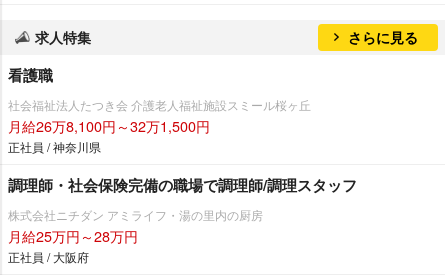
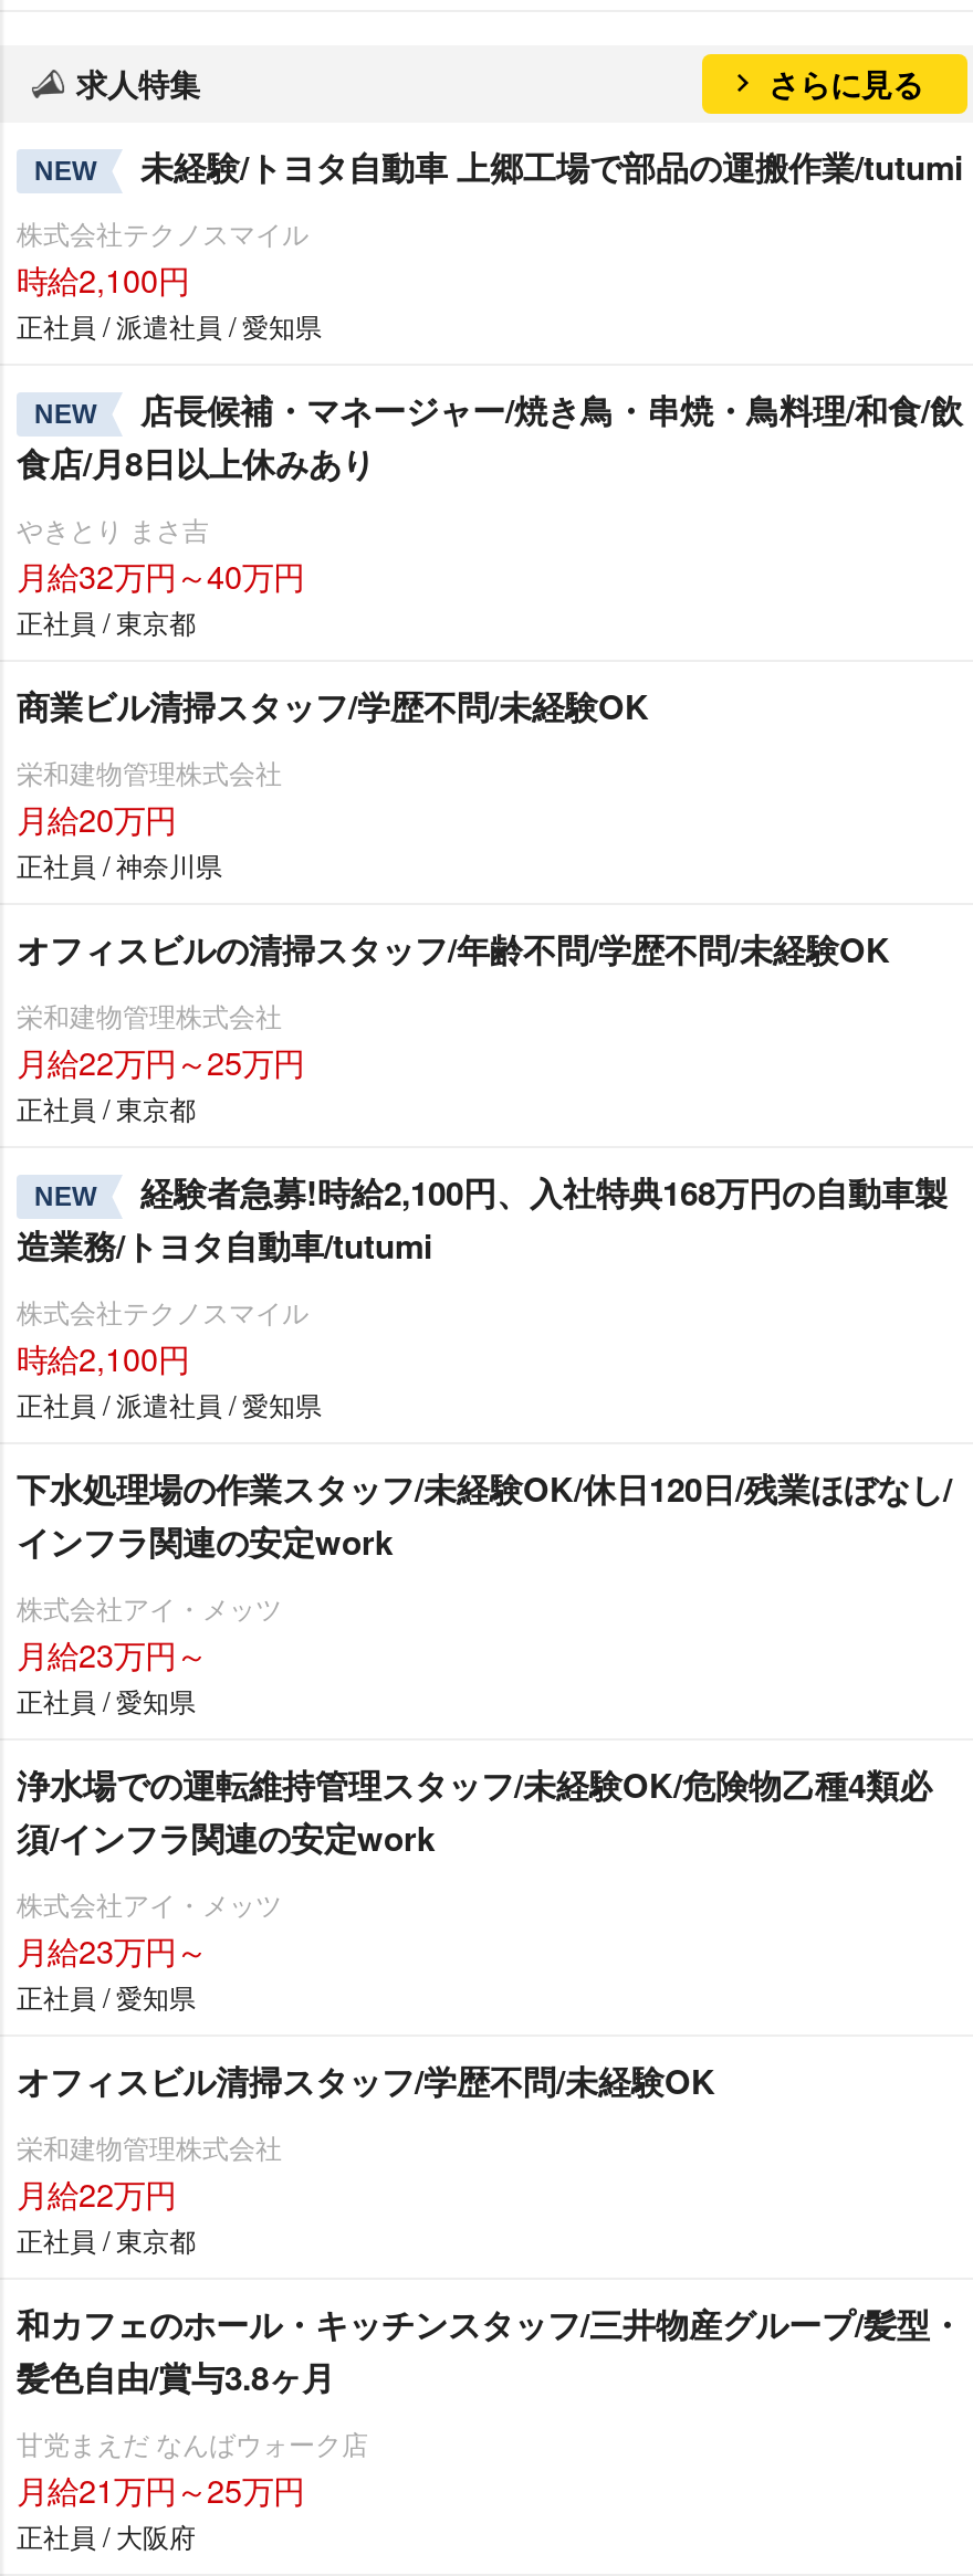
[8,64,311,136] 看護職 | 社会福祉法人たつき会 介護老人福祉施設スミール桜ヶ丘 | 月給26万8,100円～32万1,500円 -> [17,143,963,841] NEW | 未経験/トヨタ自動車 上郷工場で部品の運搬作業/tutumi | 株式会社テクノスマイル | 時給2,100円 | 正社員 / 派遣社員 / 愛知県 | NEW | 店長候補・マネージャー/焼き鳥・串焼・鳥料理/和食/飲 | 食店/月8日以上休みあり | きとり まさ吉 | 月給32万円～40万円 | 正社員 / 東京都 | 商業ビル清掃スタッフ/学歴不問/未経験OK | 栄和建物管理株式会社 | 月給20万円
[8,174,357,246] 調理師・社会保険完備の職場で調理師/調理スタッフ | 株式会社ニチダン アミライフ・湯の里内の厨房 | 月給25万円～28万円 -> [17,925,963,2512] オフィスビルの清掃スタッフ/年齢不問/学歴不問/未経験OK | 栄和建物管理株式会社 | 月給22万円～25万円 | 正社員 / 東京都 | NEW | 経験者急募!時給2,100円、入社特典168万円の自動車製 | 造業務/トヨタ自動車/tutumi | 株式会社テクノスマイル | 時給2,100円 | 正社員 / 派遣社員 / 愛知県 | 下水処理場の作業スタッフ/未経験OK/休日120日/残業ほぼなし/ | インフラ関連の安定work | 株式会社アイ・メッツ | 月給23万円～ | 正社員 / 愛知県 | 浄水場での運転維持管理スタッフ/未経験OK/危険物乙種4類必 | 須/インフラ関連の安定work | 株式会社アイ・メッツ | 月給23万円～ | 正社員 / 愛知県 | オフィスビル清掃スタッフ/学歴不問/未経験OK | 栄和建物管理株式会社 | 月給22万円 | 正社員 / 東京都 | 和カフェのホール・キッチンスタッフ/三井物産グループ/髪型・ | 髪色自由/賞与3.8ヶ月 | 甘党まえだ なんばウォーク店 | 月給21万円～25万円

